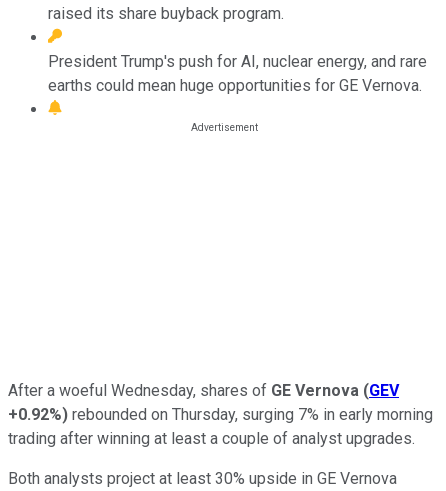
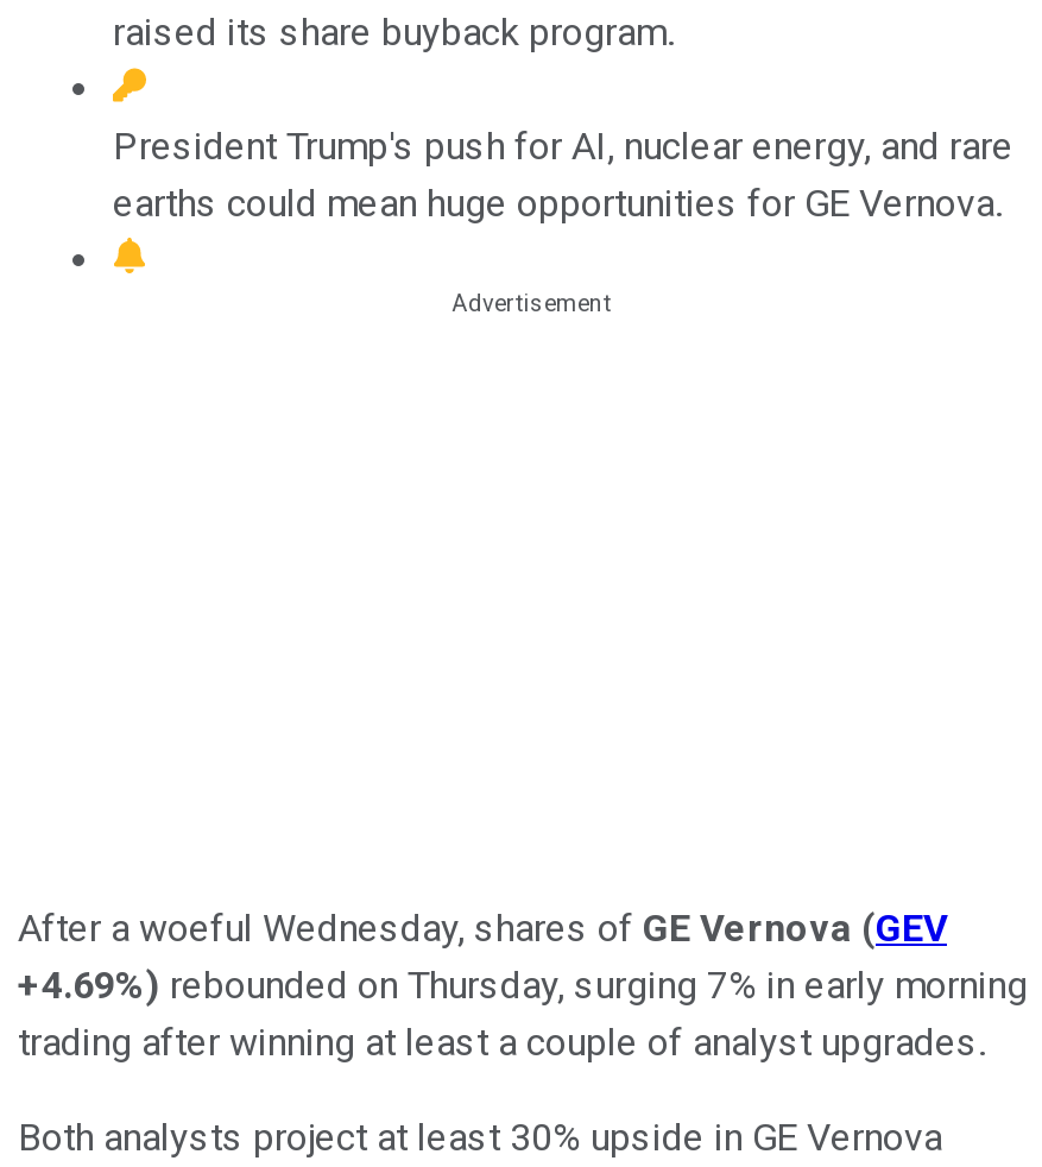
[8,405,433,424] +0.92%) rebounded on Thursday, surging 7% in early morning -> [18,962,1028,1007] +4.69%) rebounded on Thursday, surging 7% in early morning

